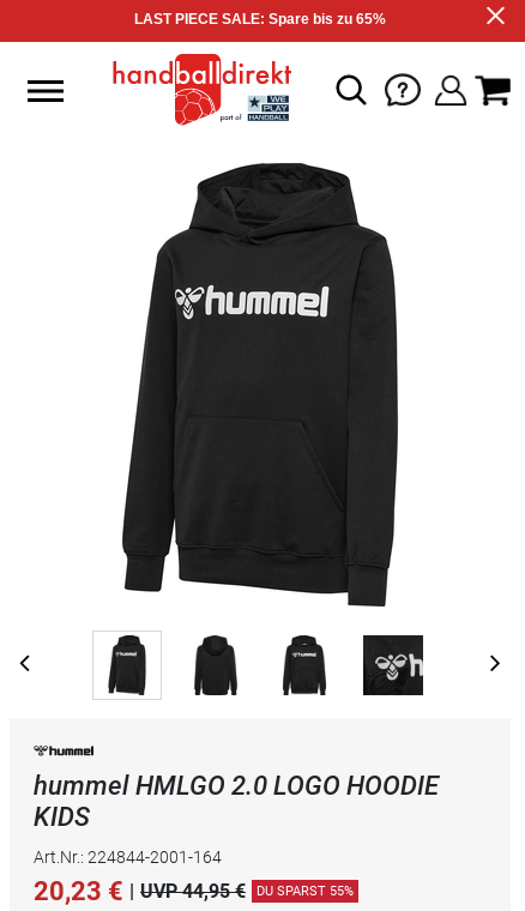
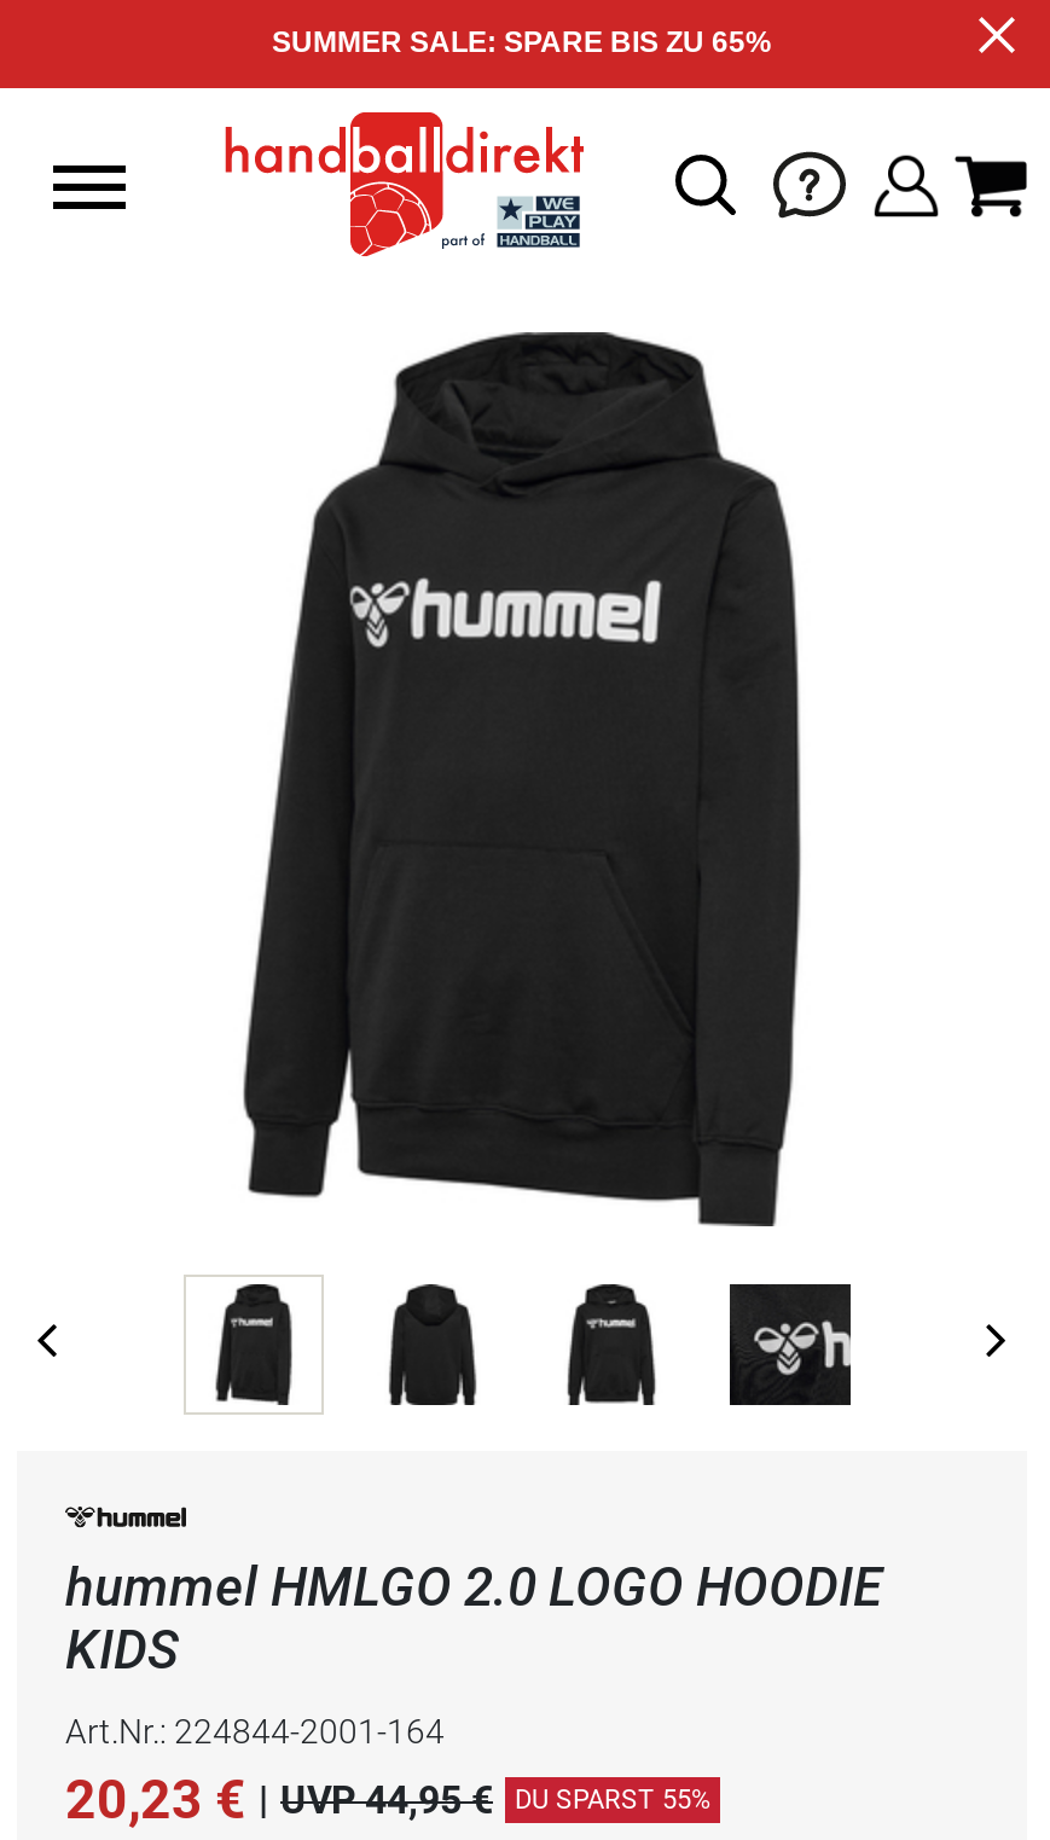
[134,11,386,28] LAST PIECE SALE: Spare bis zu 65% -> [272,25,772,59] SUMMER SALE: SPARE BIS ZU 65%

